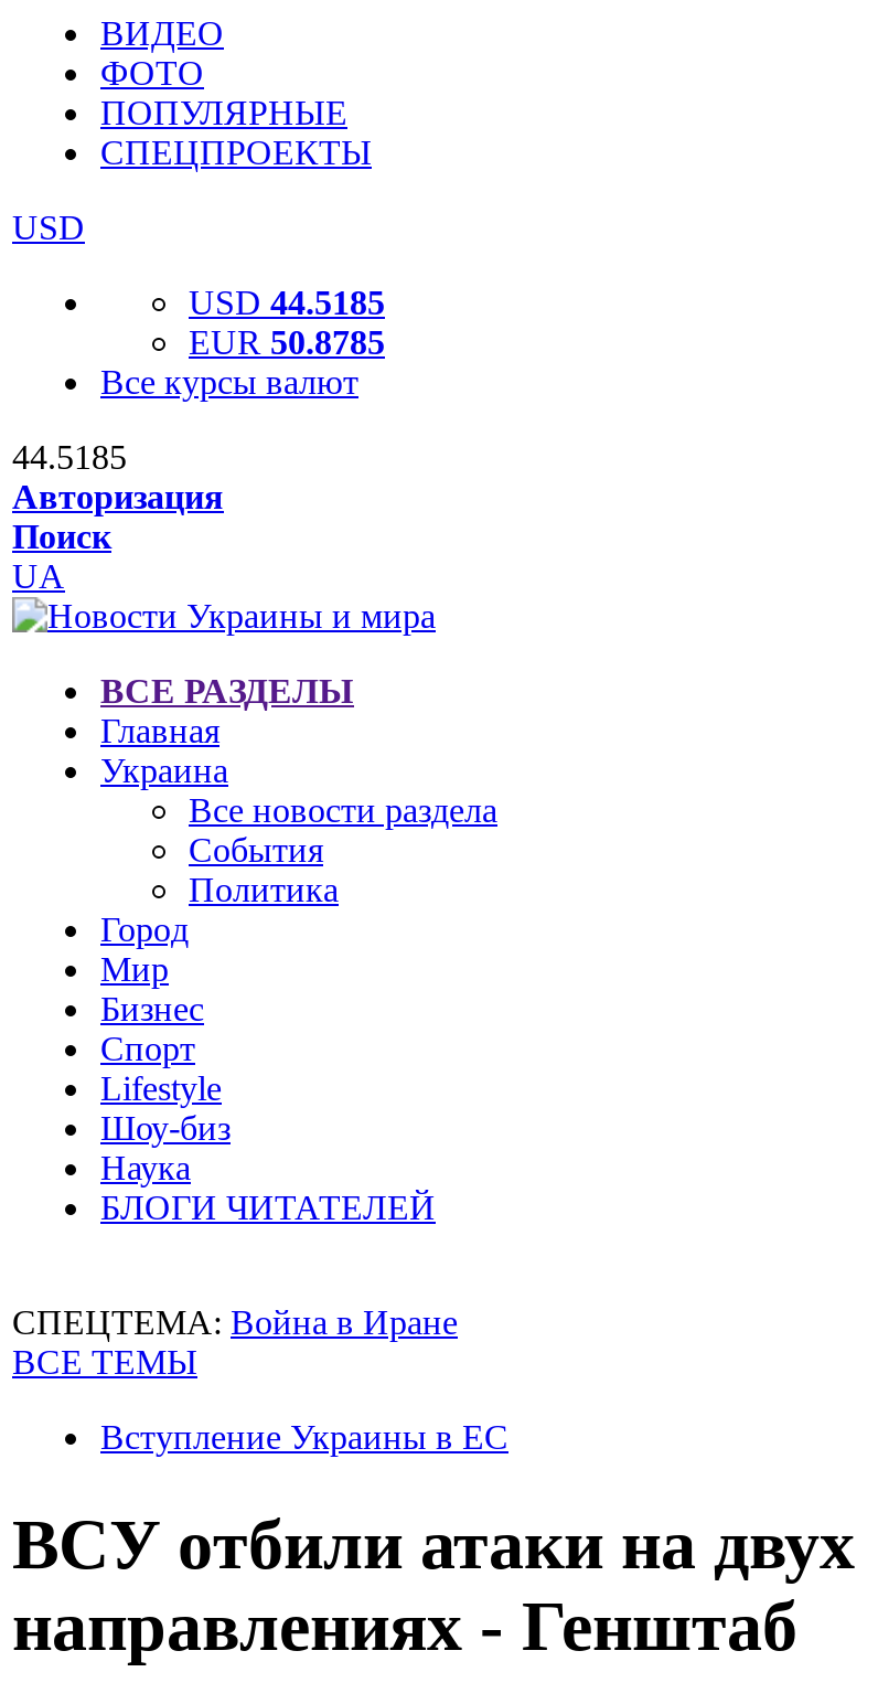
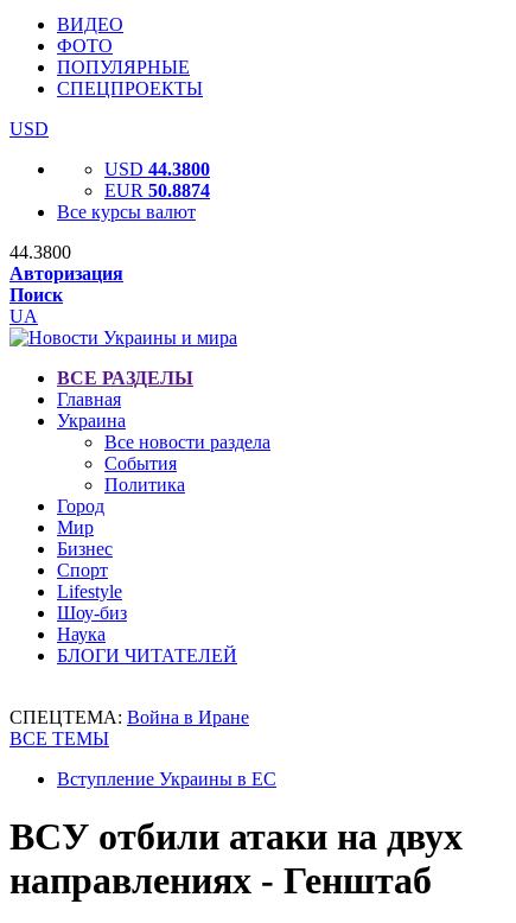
[189,284,385,321] USD 44.5185 -> [104,159,210,179] USD 44.3800
[189,323,385,361] EUR 50.8785 -> [104,180,210,200] EUR 50.8874
[12,438,127,476] 44.5185 -> [9,242,71,262] 44.3800

